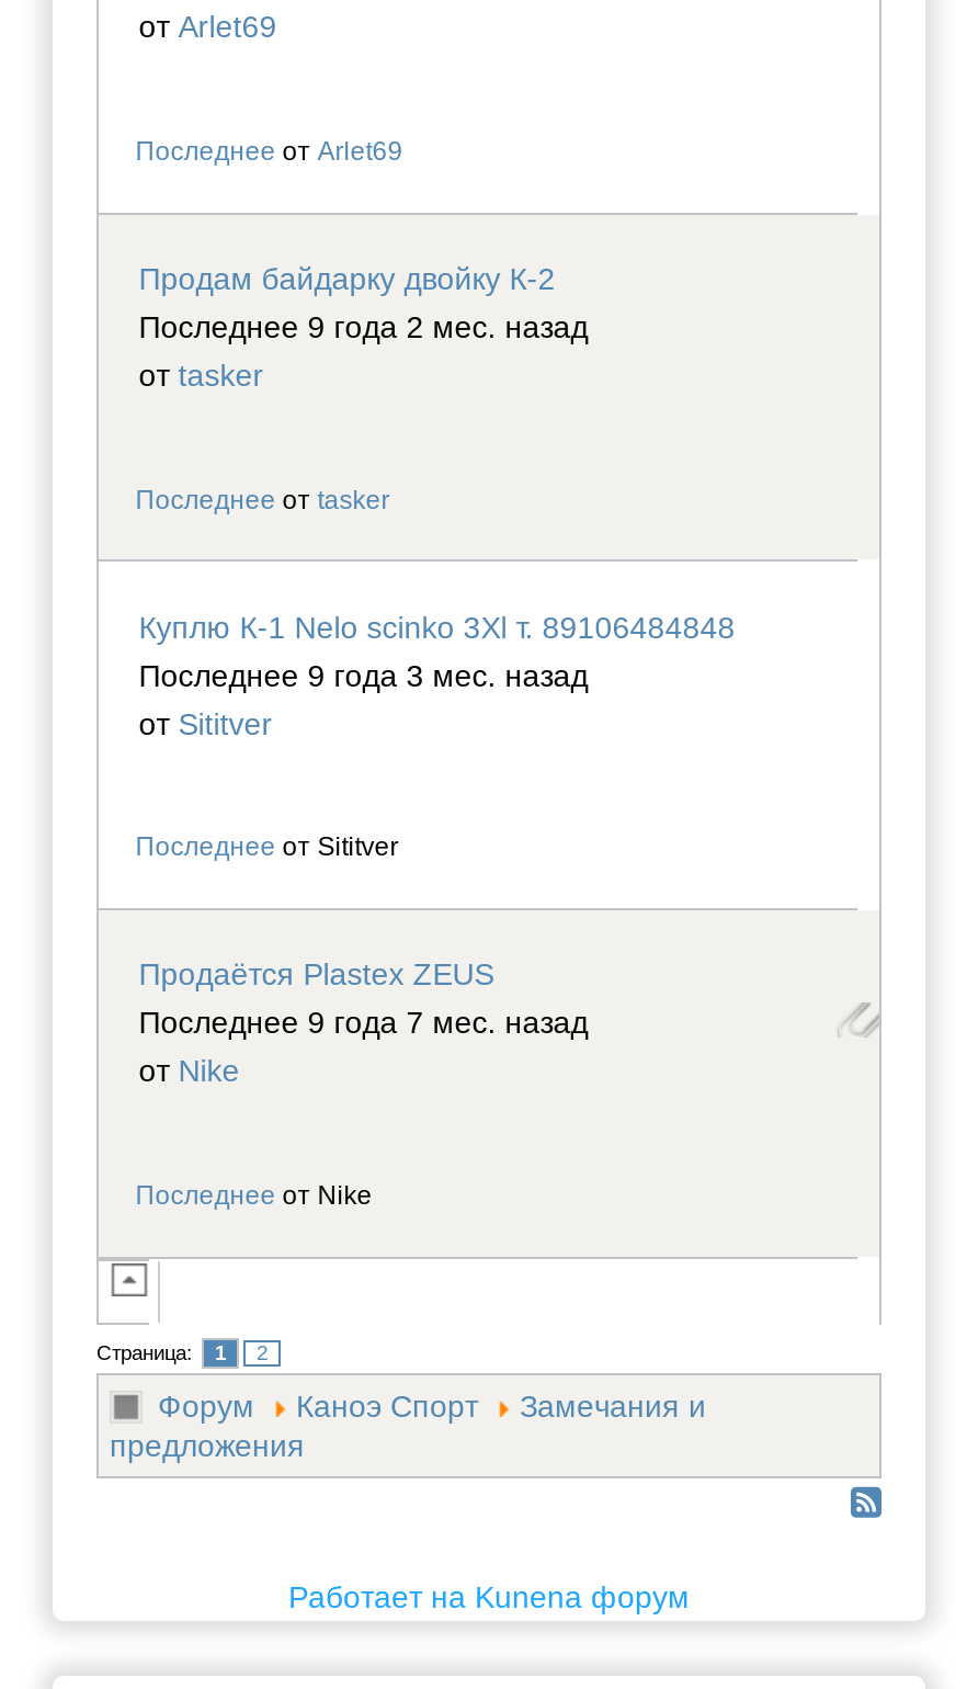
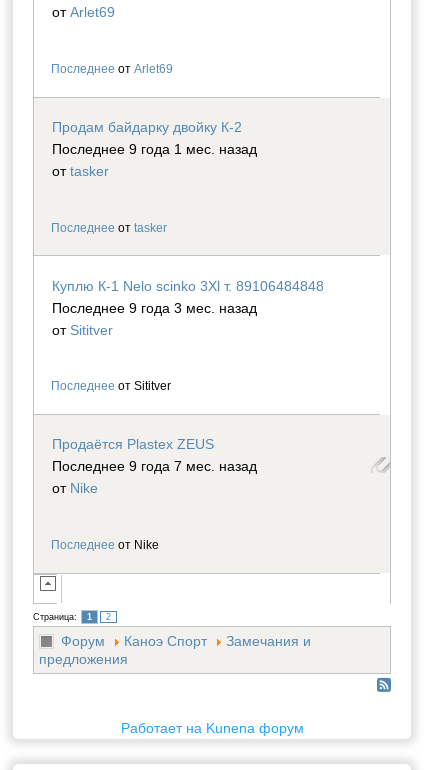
[139,309,588,344] Последнее 9 года 2 мес. назад -> [52,141,257,157] Последнее 9 года 1 мес. назад

